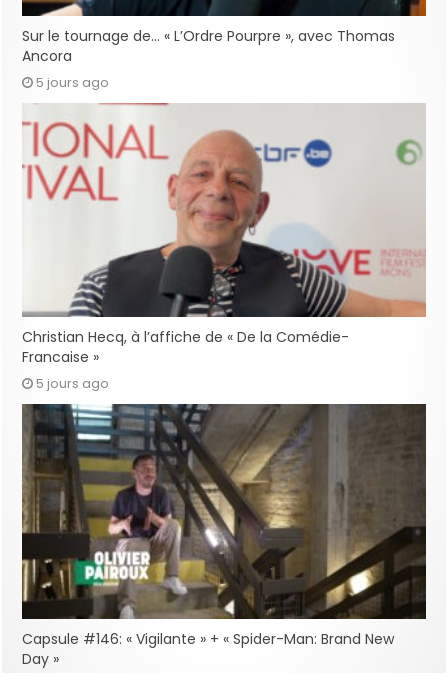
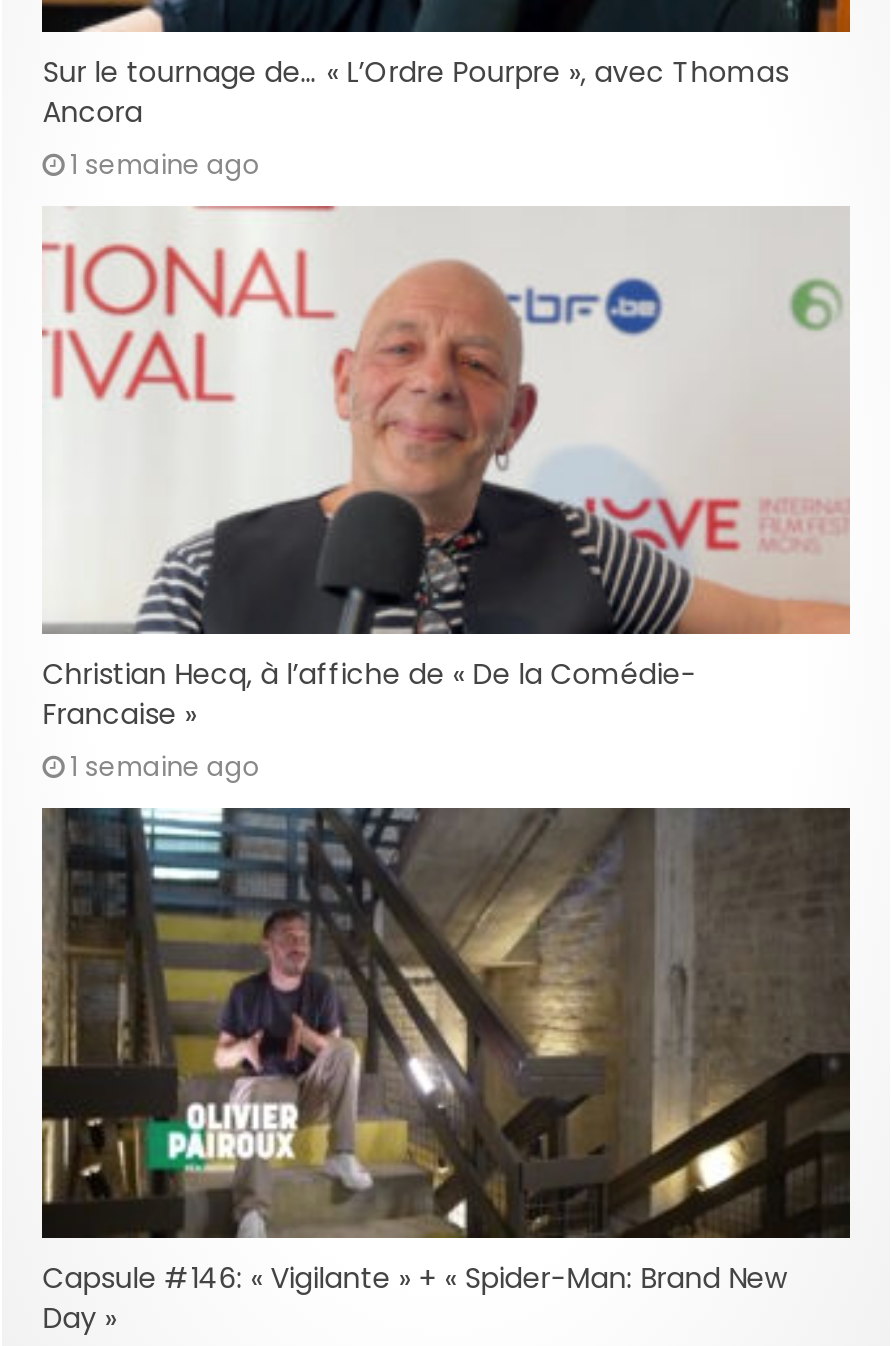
[36,73,109,92] 5 jours ago -> [70,145,260,183] 1 semaine ago
[36,374,109,393] 5 jours ago -> [70,749,260,787] 1 semaine ago

